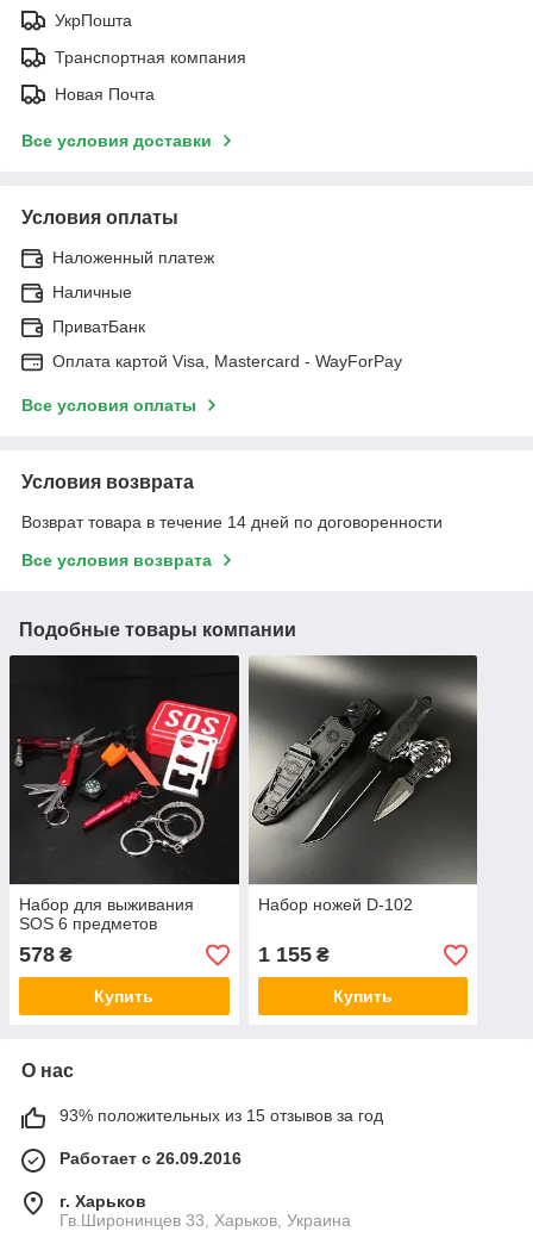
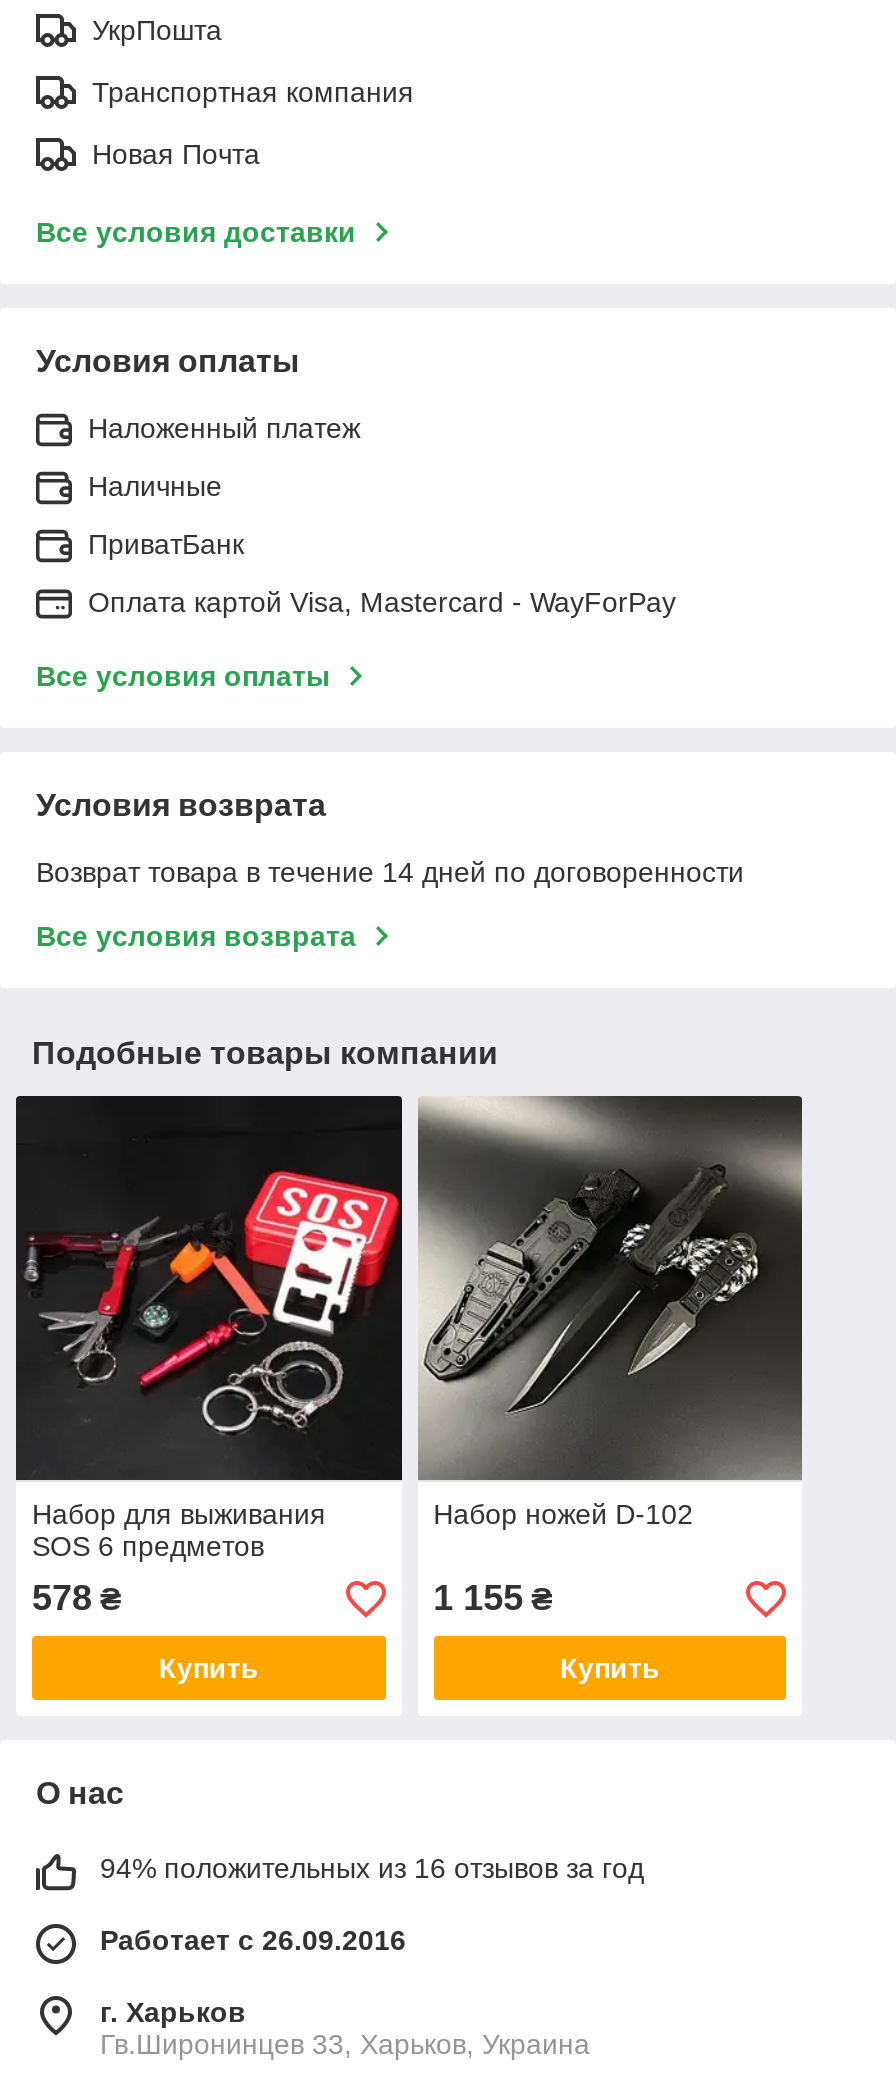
[59,1106,383,1125] 93% положительных из 15 отзывов за год -> [100,1853,644,1885] 94% положительных из 16 отзывов за год

